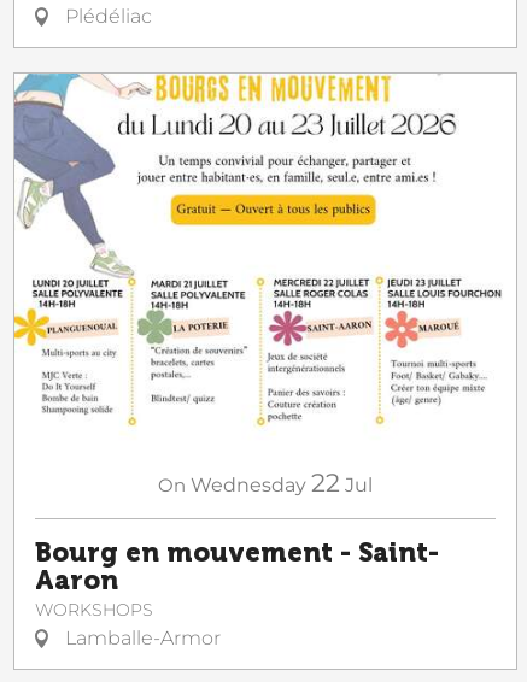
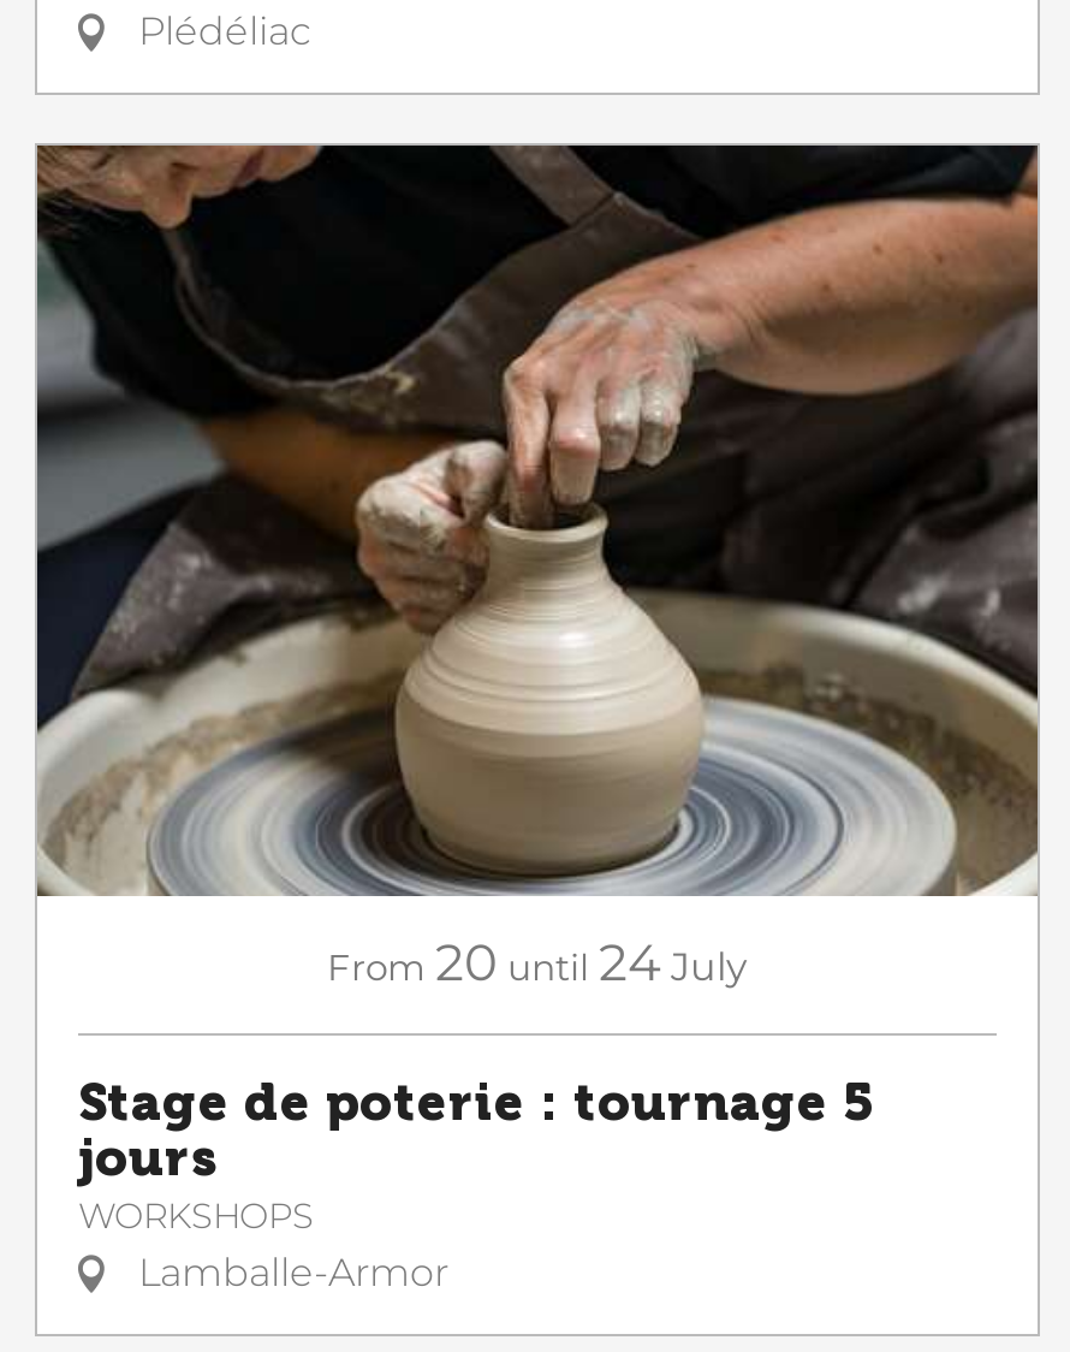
[13,72,516,498] [image] | On Wednesday 22 Jul -> [35,142,1040,993] [image] | From 20 until 24 July
[35,537,439,596] Bourg en mouvement - Saint- | Aaron -> [78,1073,876,1191] Stage de poterie : tournage 5 | jours

